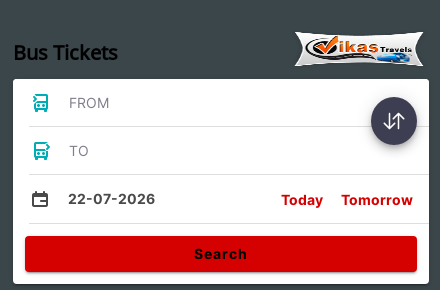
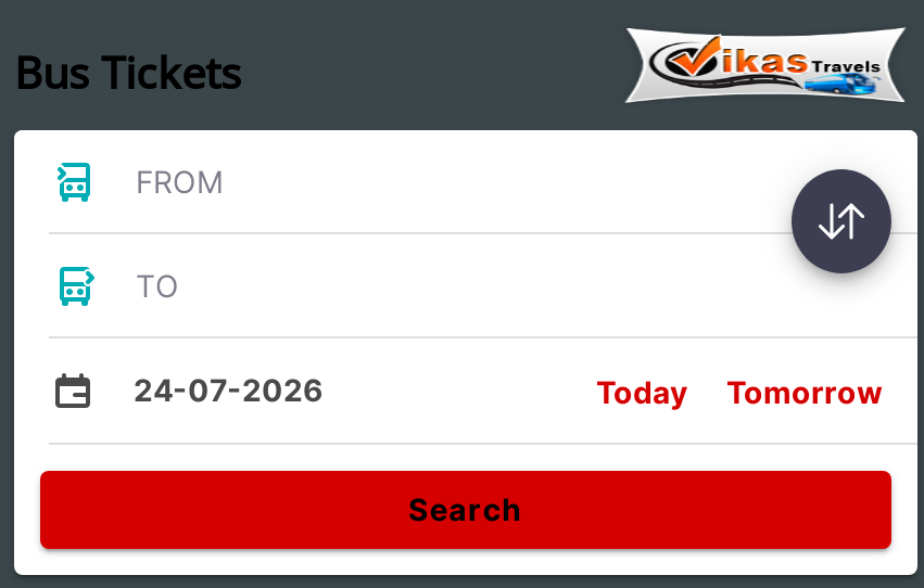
[68,190,155,207] 22-07-2026 -> [134,371,322,408] 24-07-2026

